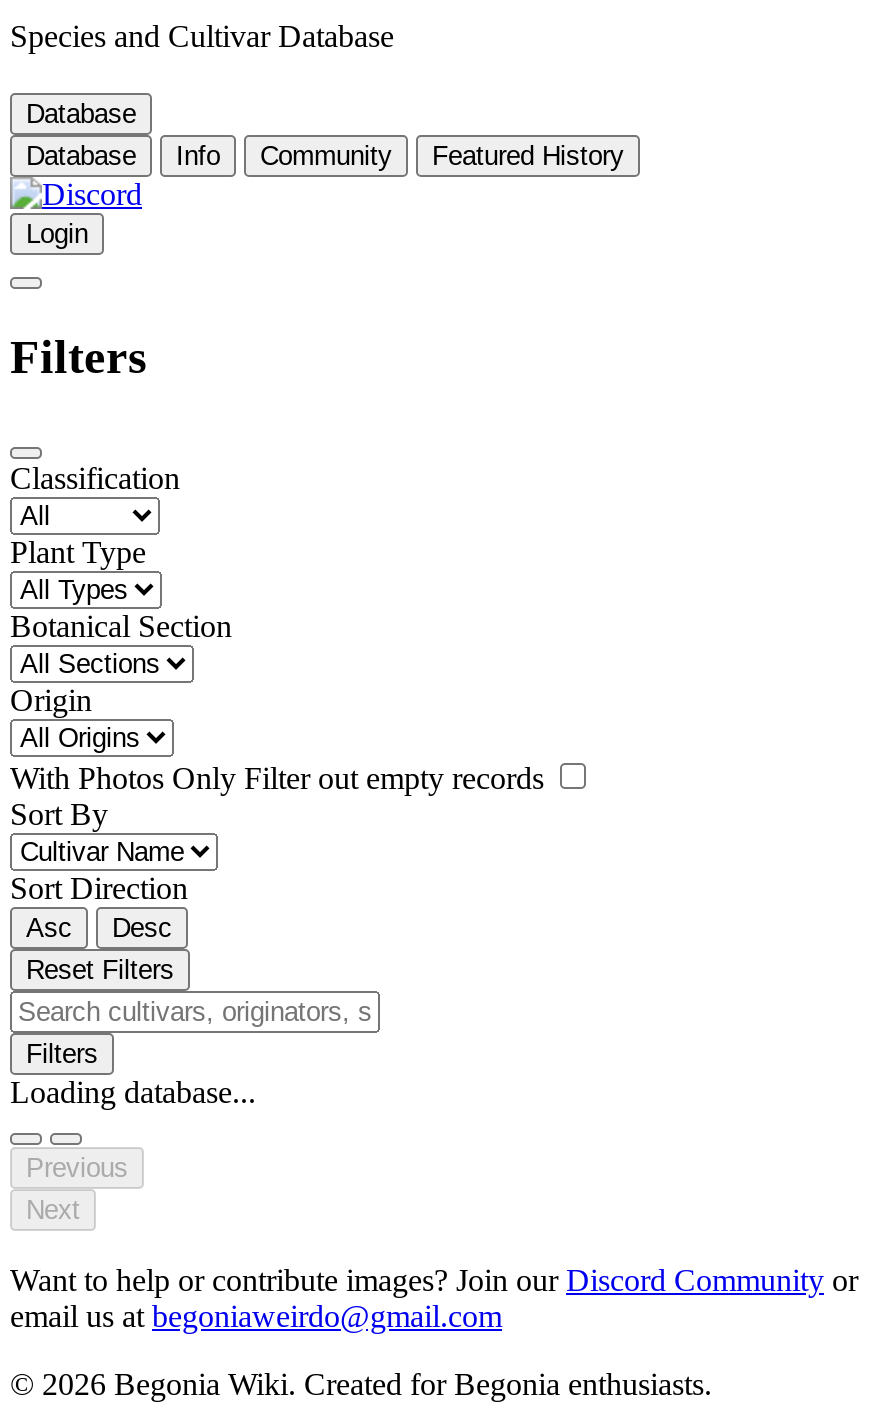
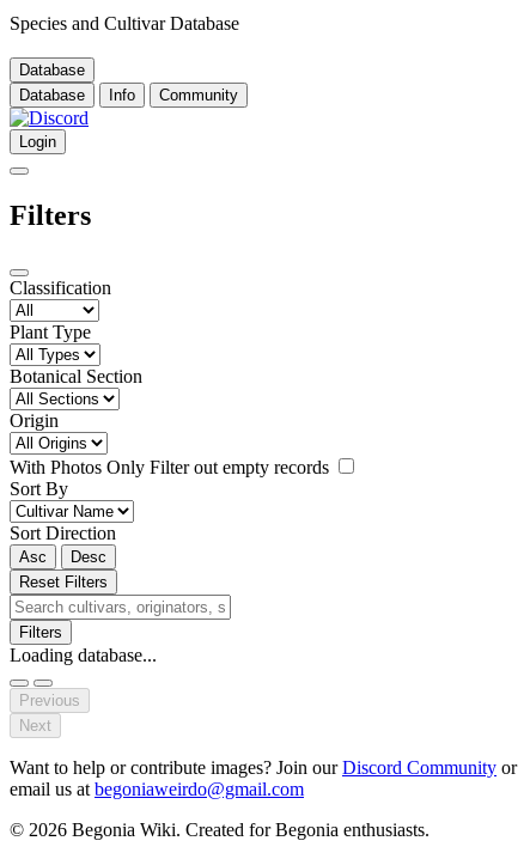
[432,142,624,172] Featured History -> none

